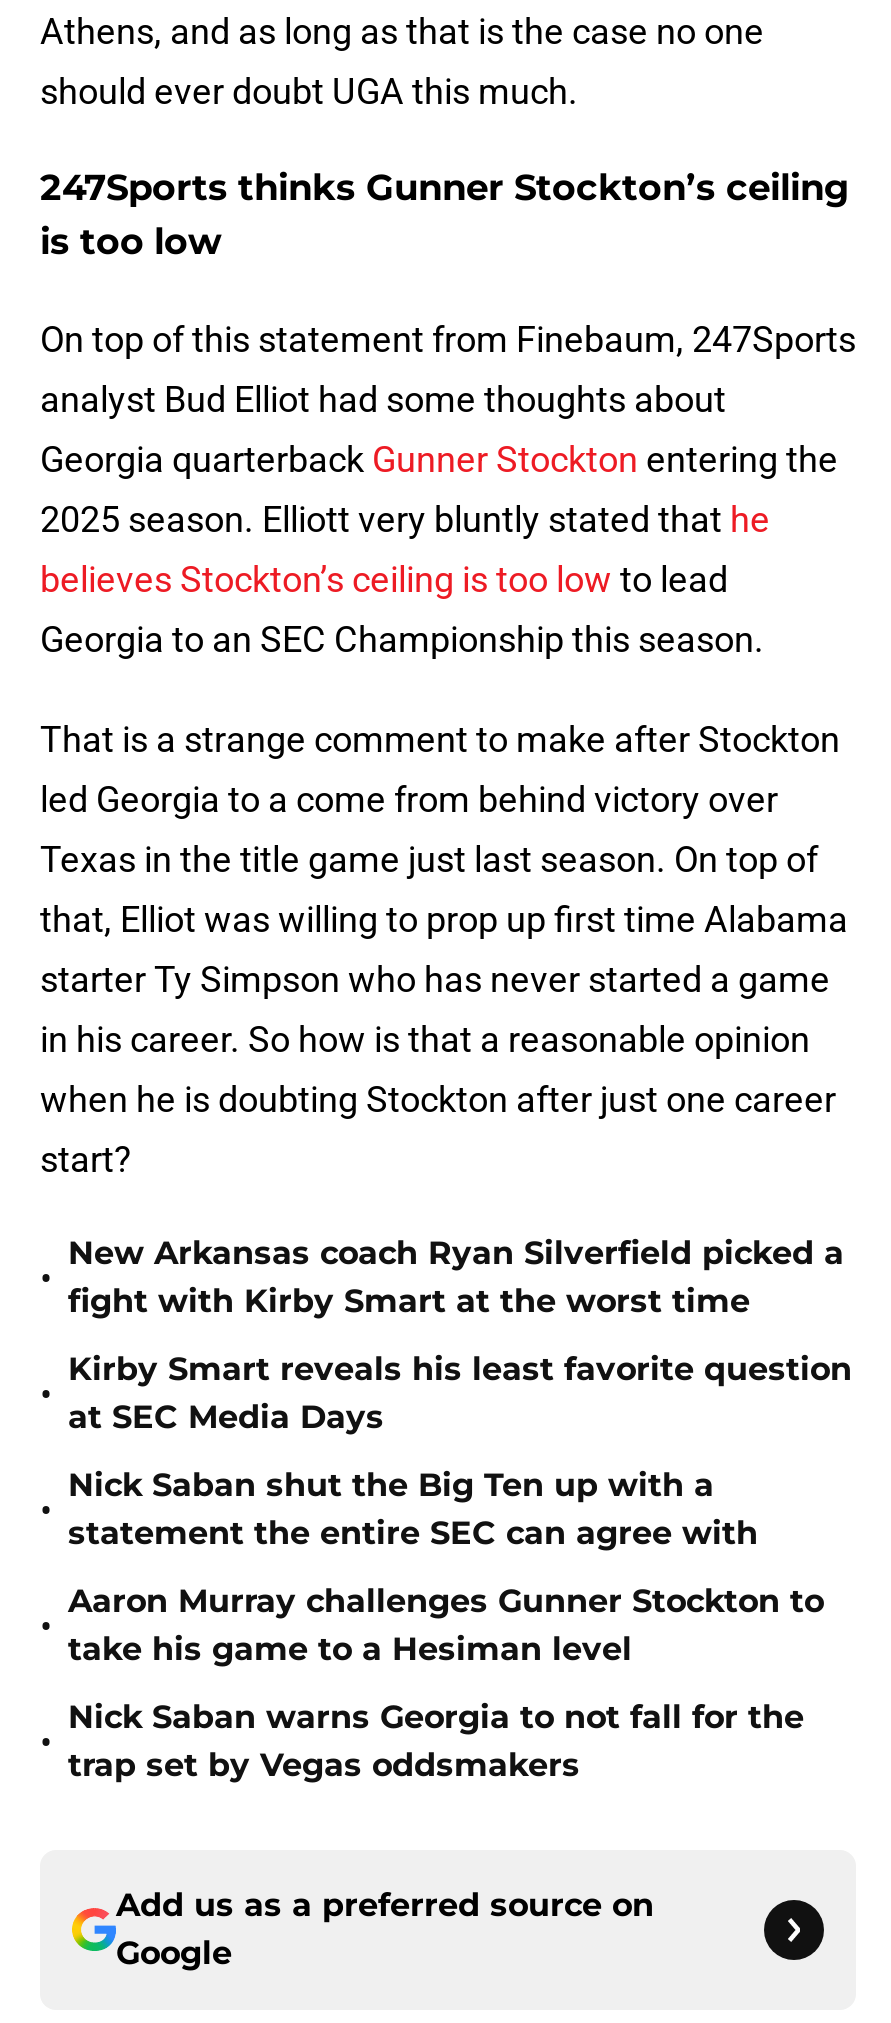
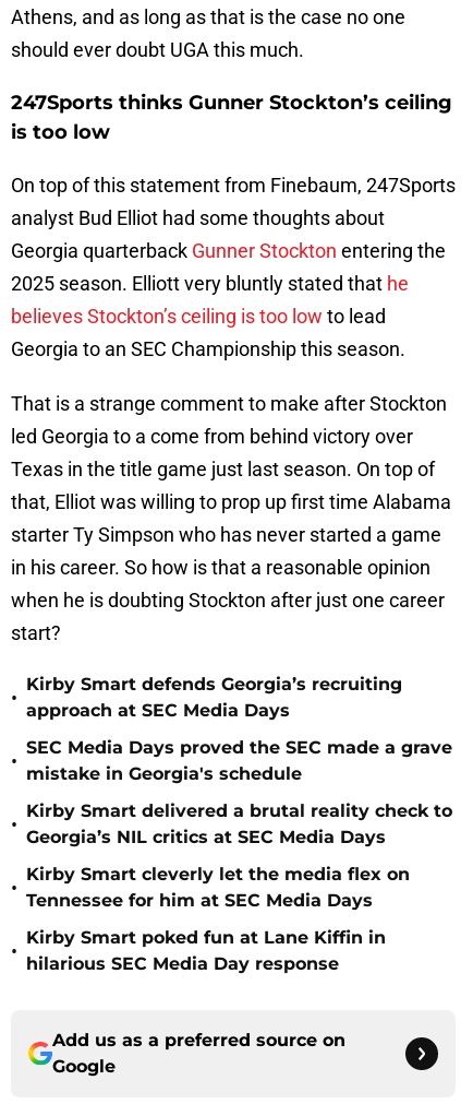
[68,1234,844,1320] New Arkansas coach Ryan Silverfield picked a | fight with Kirby Smart at the worst time -> [26,674,402,721] Kirby Smart defends Georgia’s recruiting | approach at SEC Media Days
[68,1350,852,1436] Kirby Smart reveals his least favorite question | at SEC Media Days -> [26,737,452,784] SEC Media Days proved the SEC made a grave | mistake in Georgia's schedule
[68,1466,758,1552] Nick Saban shut the Big Ten up with a | statement the entire SEC can agree with -> [26,800,452,847] Kirby Smart delivered a brutal reality check to | Georgia’s NIL critics at SEC Media Days
[68,1582,824,1668] Aaron Murray challenges Gunner Stockton to | take his game to a Hesiman level -> [26,864,410,911] Kirby Smart cleverly let the media flex on | Tennessee for him at SEC Media Days
[68,1698,804,1784] Nick Saban warns Georgia to not fall for the | trap set by Vegas oddsmakers -> [26,927,386,974] Kirby Smart poked fun at Lane Kiffin in | hilarious SEC Media Day response

